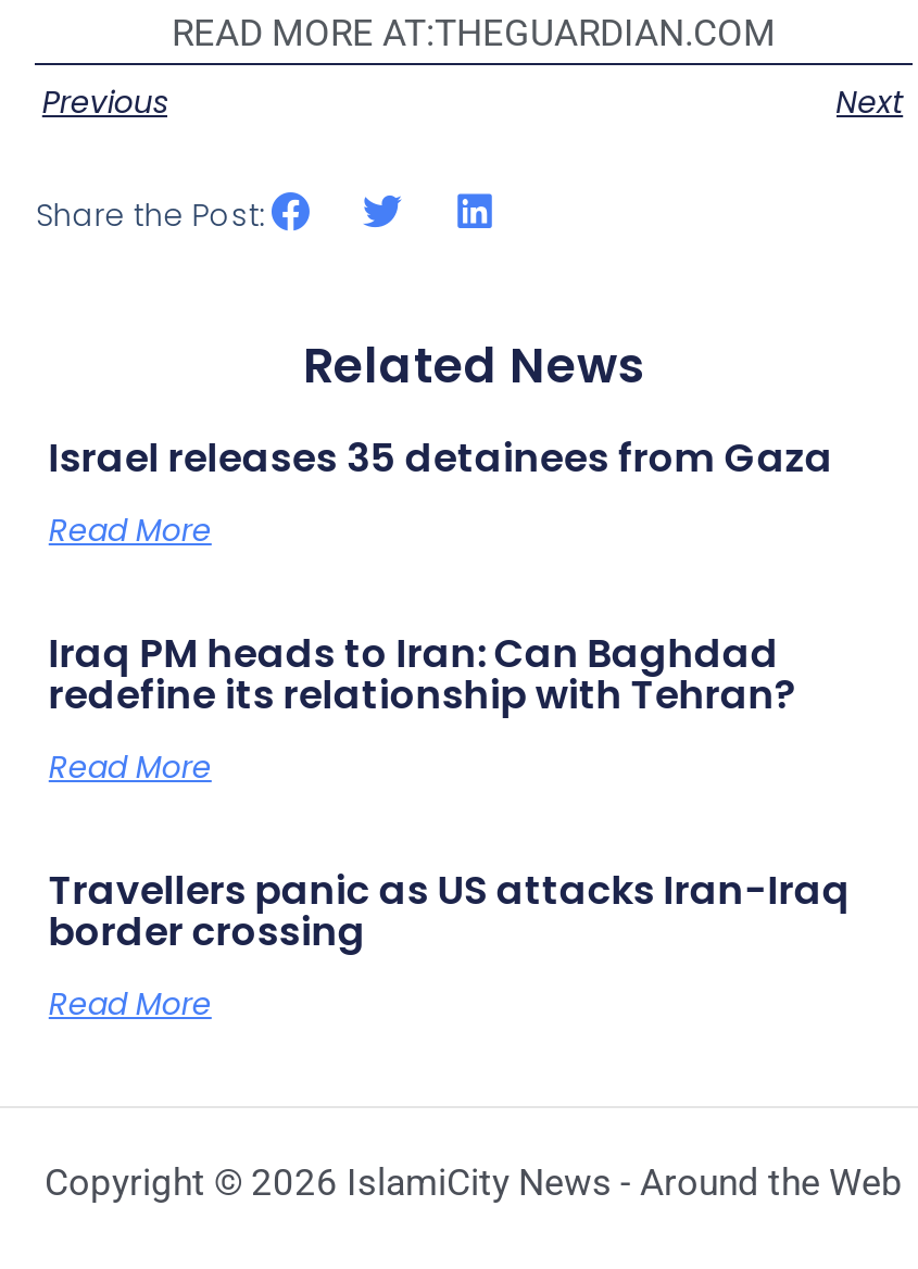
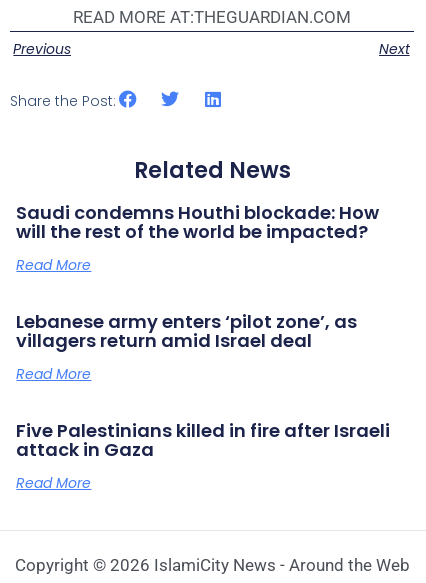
[49,429,833,483] Israel releases 35 detainees from Gaza -> [16,200,379,244] Saudi condemns Houthi blockade: How | will the rest of the world be impacted?
[49,625,796,720] Iraq PM heads to Iran: Can Baghdad | redefine its relationship with Tehran? -> [16,309,357,353] Lebanese army enters ‘pilot zone’, as | villagers return amid Israel deal
[49,861,850,957] Travellers panic as US attacks Iran-Iraq | border crossing -> [16,418,390,462] Five Palestinians killed in fire after Israeli | attack in Gaza

